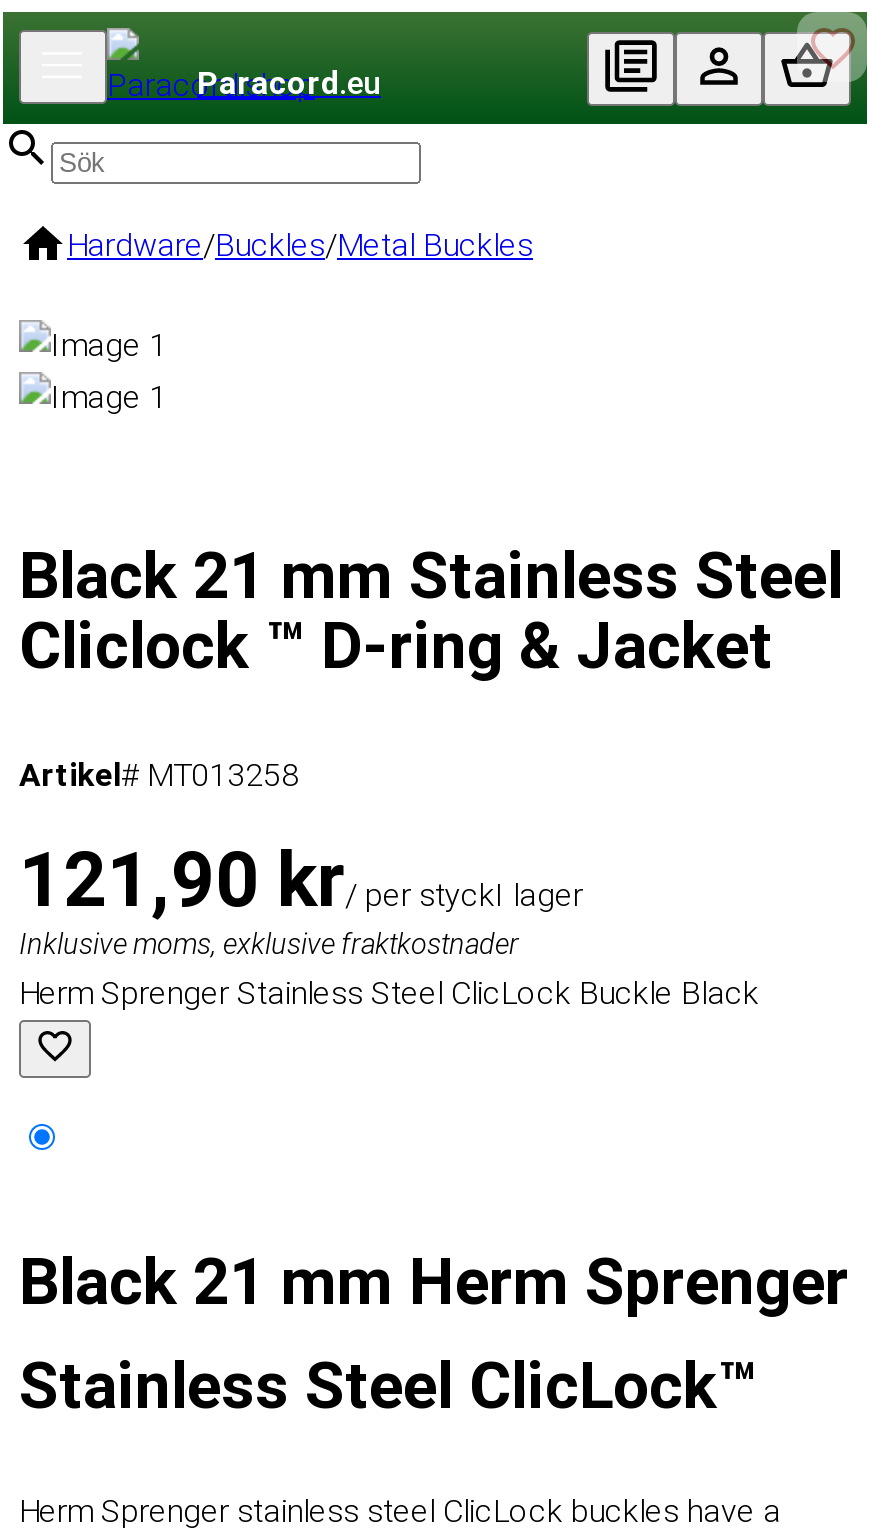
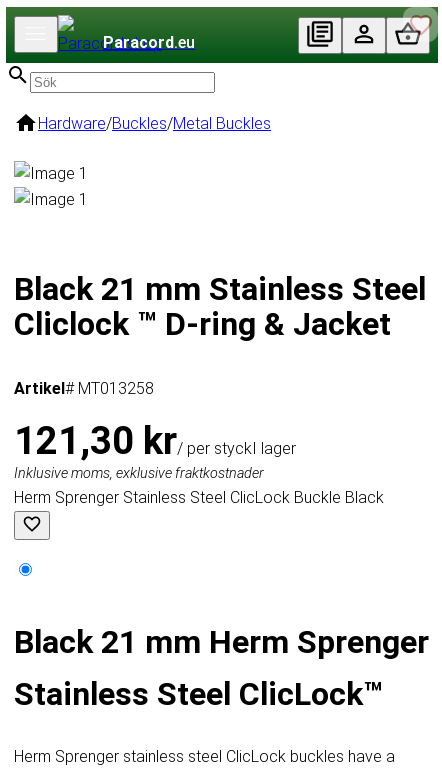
[19,836,583,924] 121,90 kr/ per styck I lager -> [14,419,296,463] 121,30 kr/ per styck I lager

